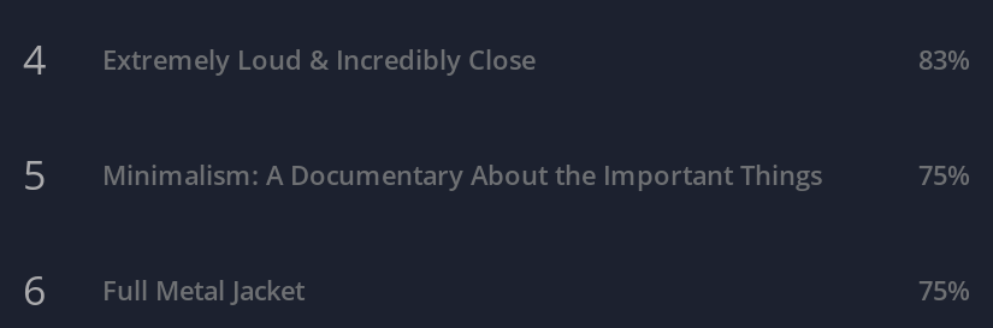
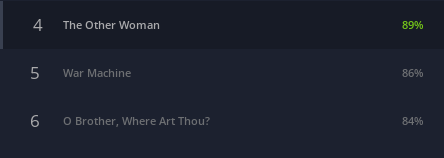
[102,42,969,78] Extremely Loud & Incredibly Close | 83% -> [63,17,423,32] The Other Woman | 89%
[102,157,969,193] Minimalism: A Documentary About the Important Things | 75% -> [63,65,423,80] War Machine | 86%
[102,272,969,308] Full Metal Jacket | 75% -> [63,113,423,128] O Brother, Where Art Thou? | 84%

